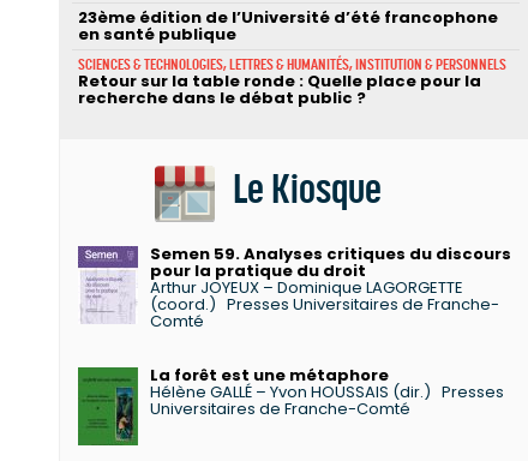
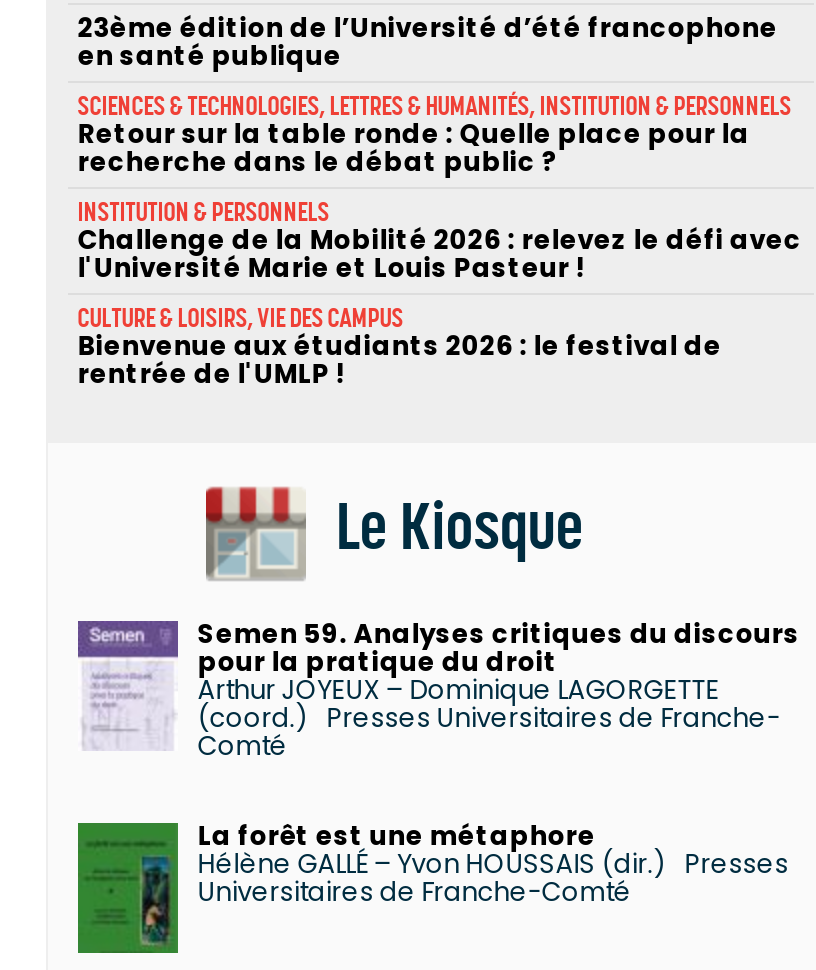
none -> [78,196,802,392] INSTITUTION & PERSONNELS | Challenge de la Mobilité 2026 : relevez le défi avec | l'Université Marie et Louis Pasteur ! | CULTURE & LOISIRS, VIE DES CAMPUS | Bienvenue aux étudiants 2026 : le festival de | rentrée de l'UMLP !

